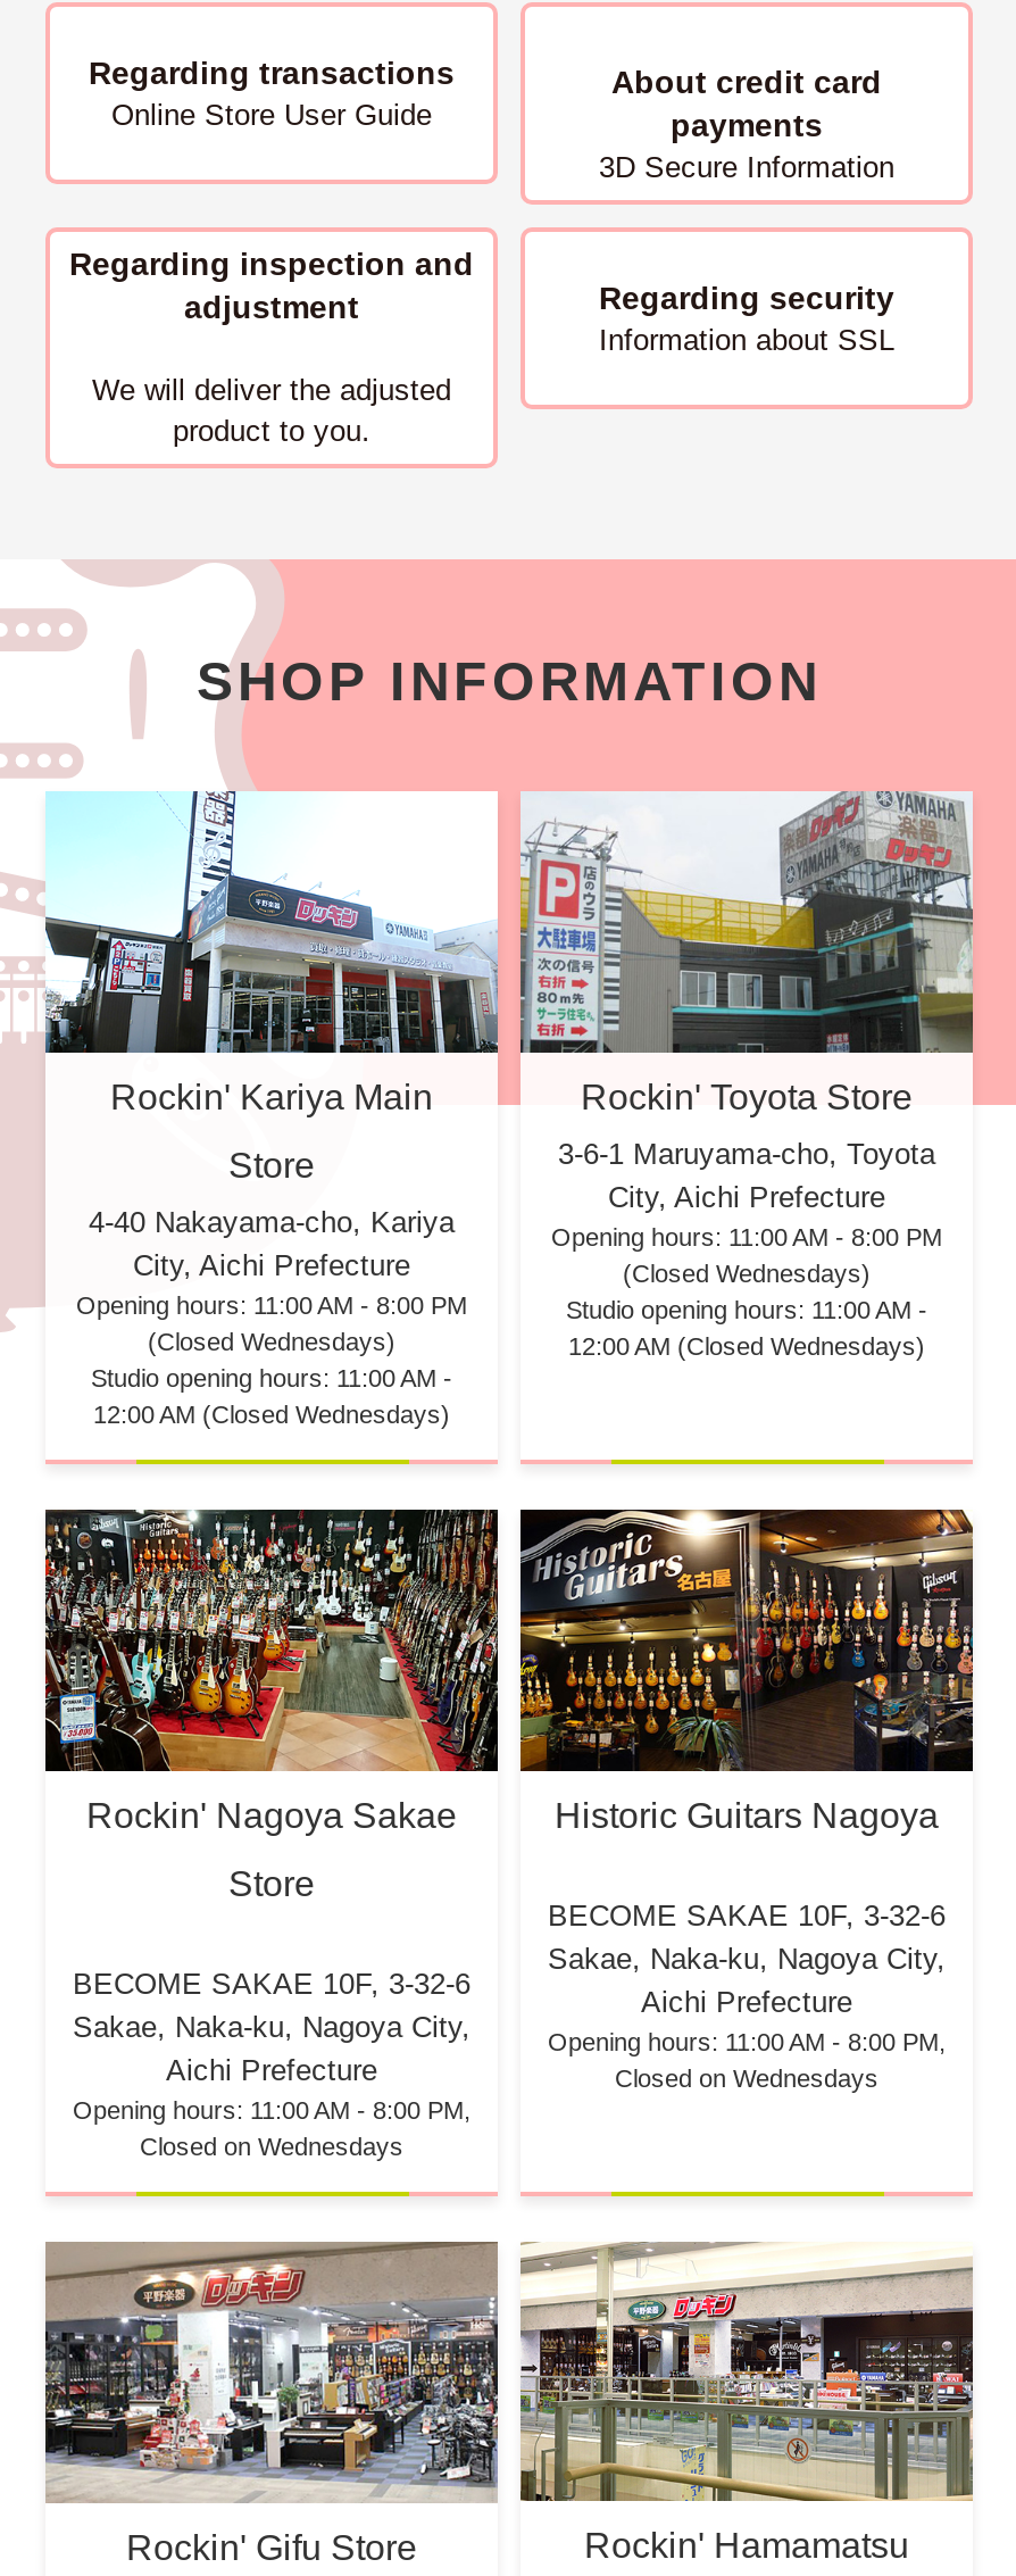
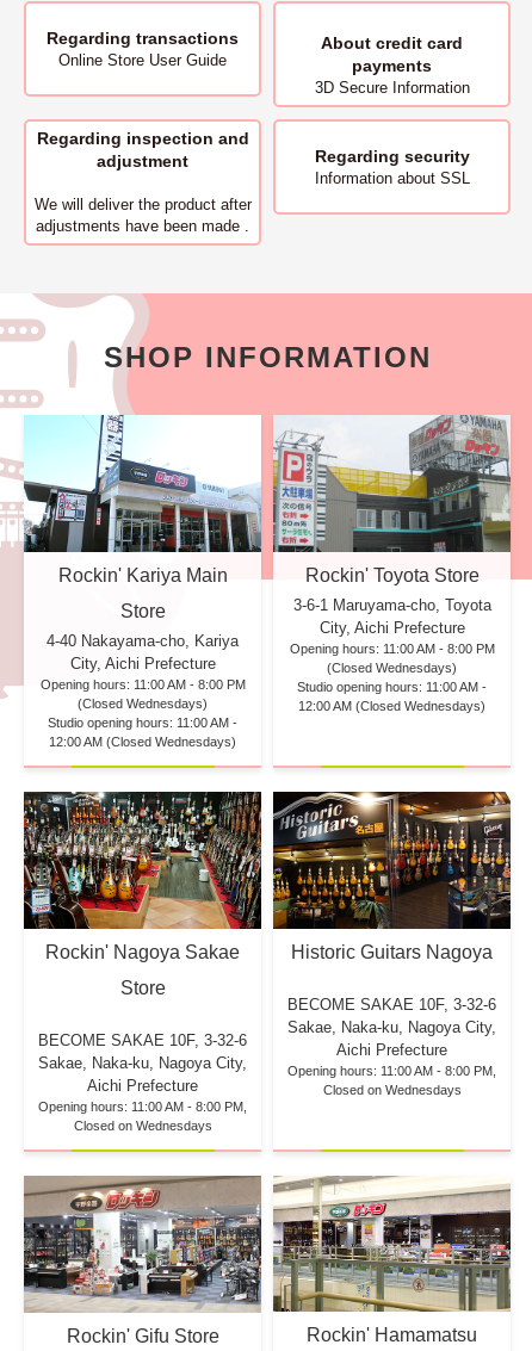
[92,373,451,448] We will deliver the adjusted | product to you. -> [34,196,251,235] We will deliver the product after | adjustments have been made .

